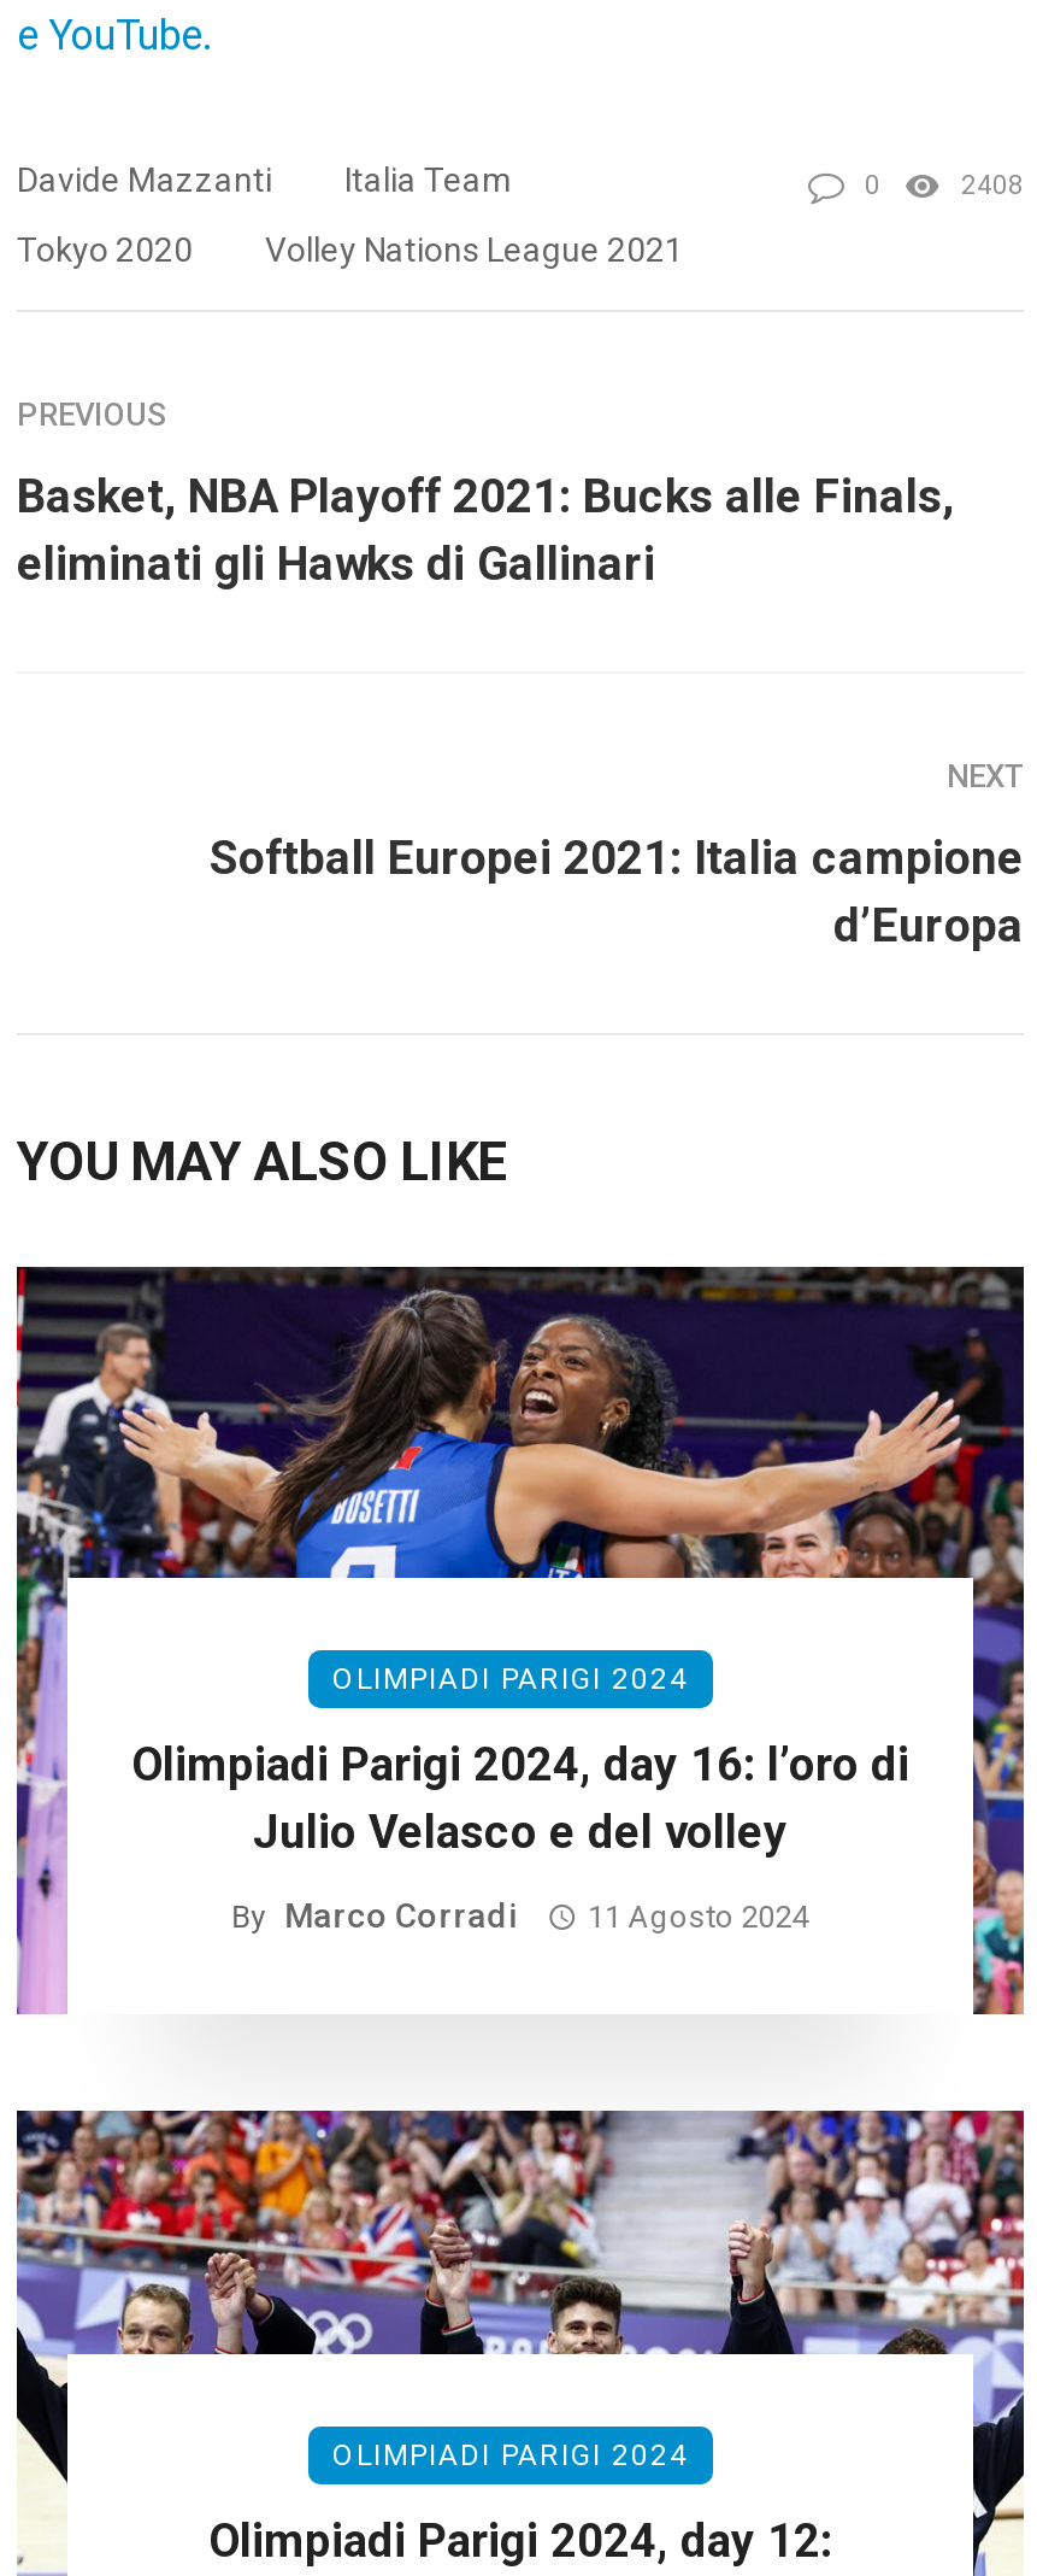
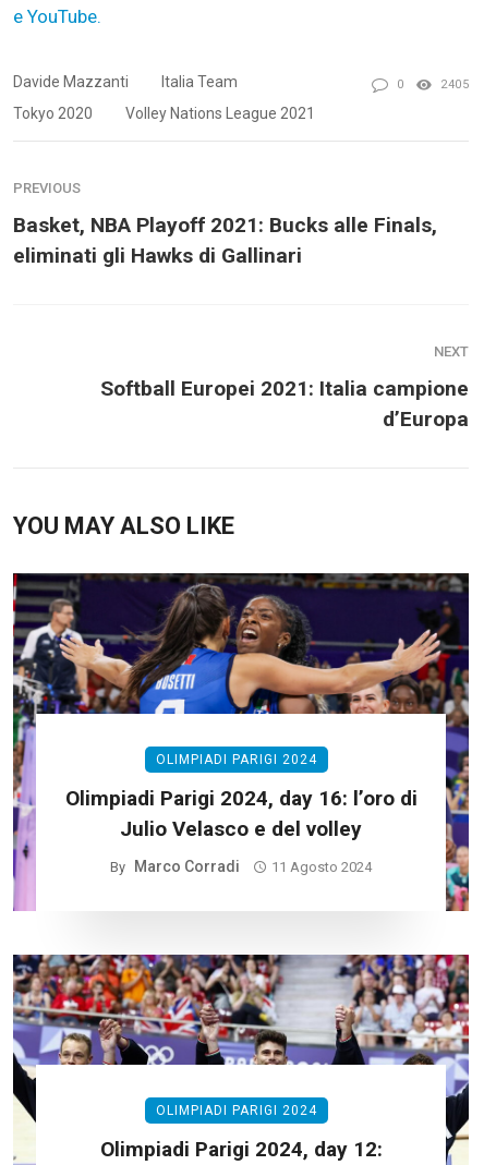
[961,170,1024,202] 2408 -> [440,77,469,92] 2405

